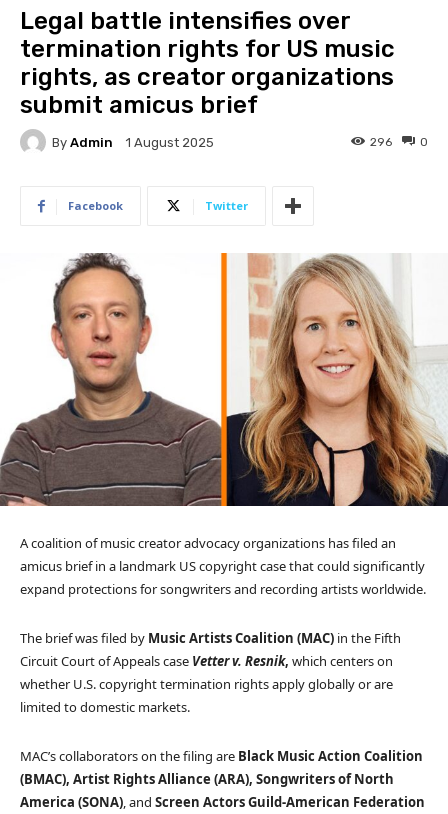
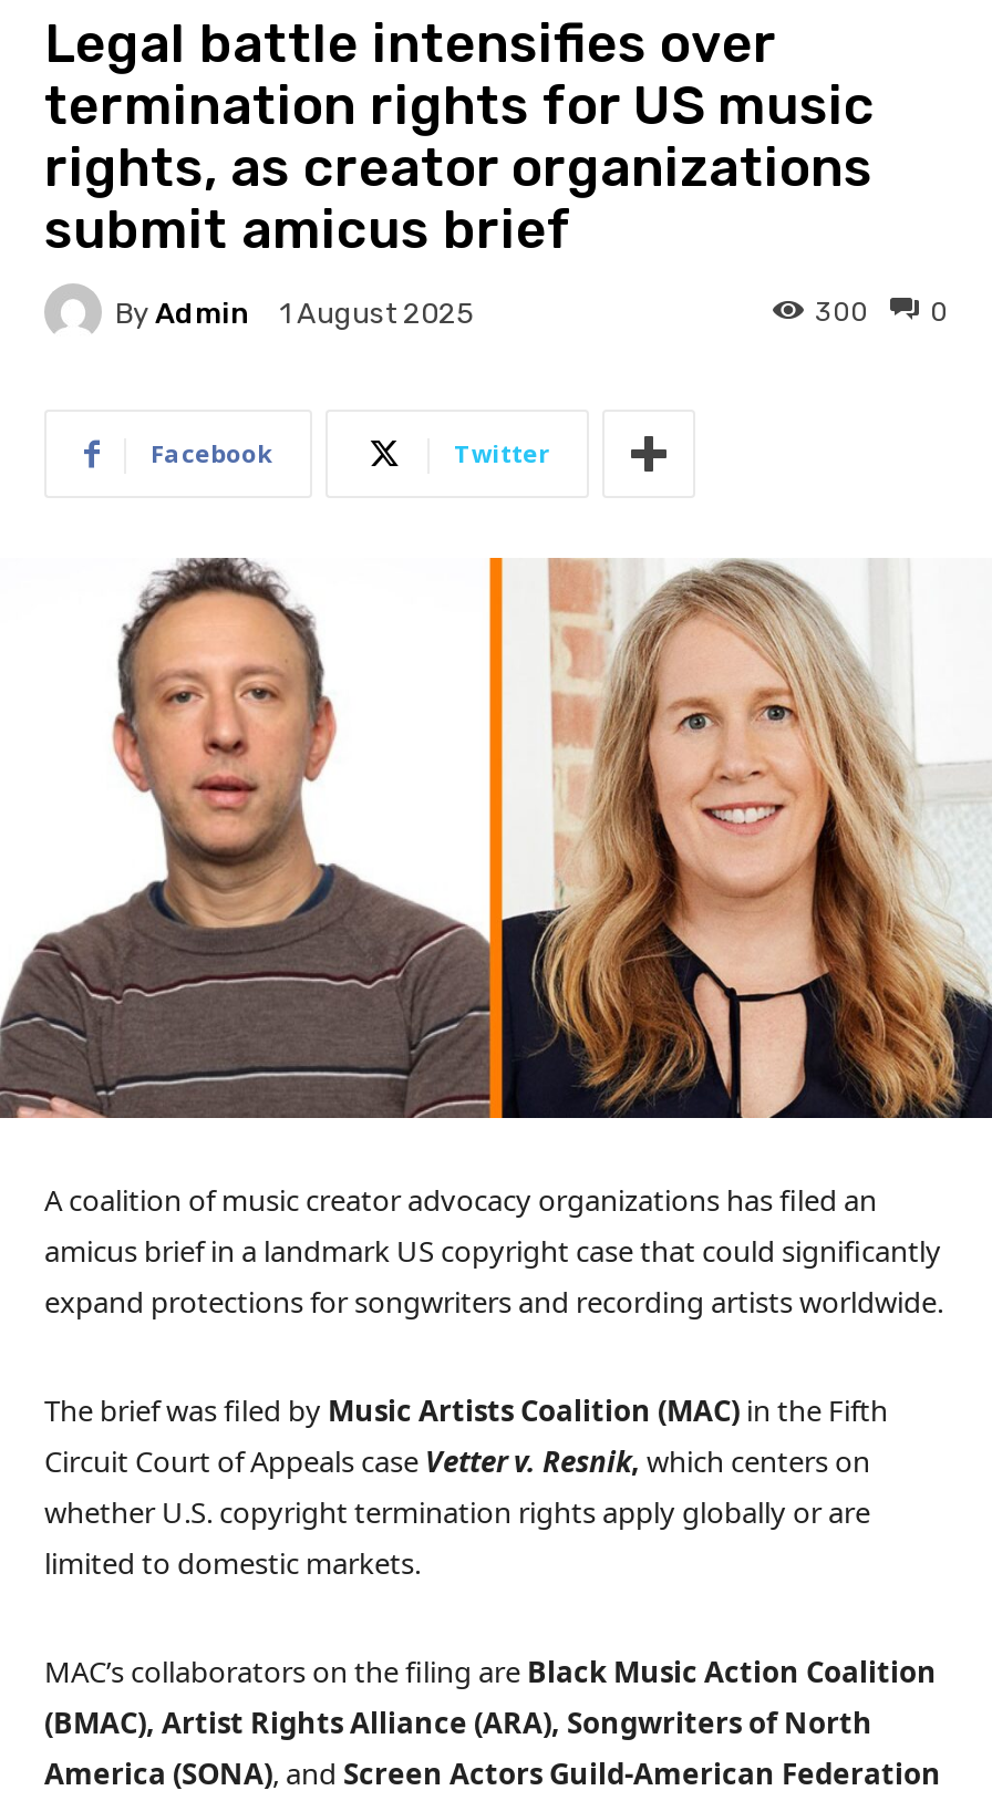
[370,135,428,149] 296 0 -> [815,296,948,327] 300 0

